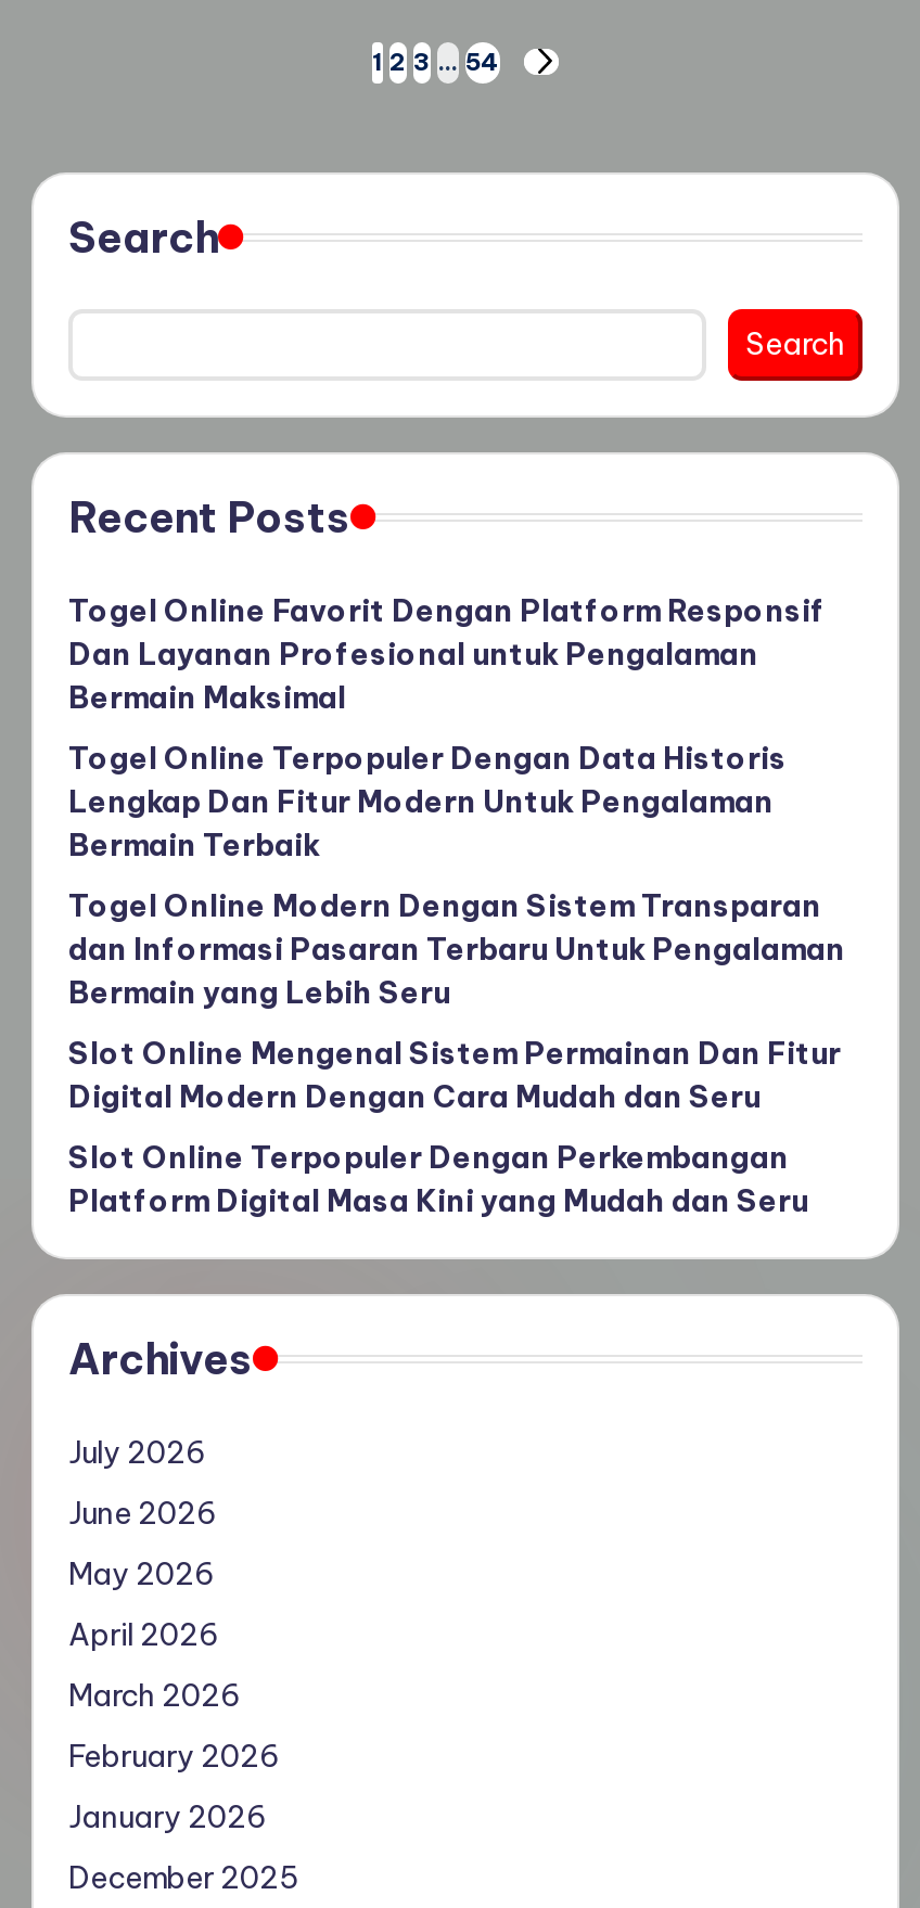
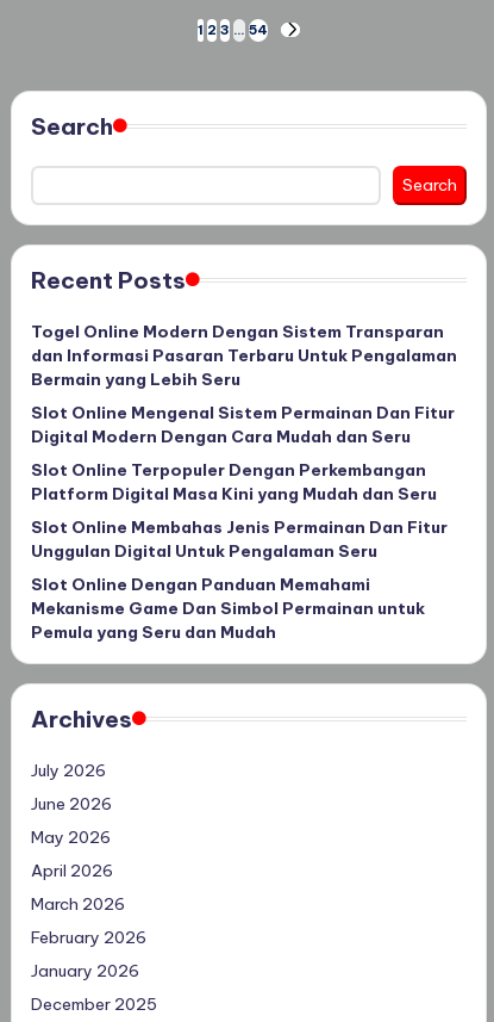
[68,592,826,865] Togel Online Favorit Dengan Platform Responsif | Dan Layanan Profesional untuk Pengalaman | Bermain Maksimal | Togel Online Terpopuler Dengan Data Historis | Lengkap Dan Fitur Modern Untuk Pengalaman | Bermain Terbaik -> none
moved [68,887,845,1221] -> [31,321,457,505]: Togel Online Modern Dengan Sistem Transparan | dan Informasi Pasaran Terbaru Untuk Pengalaman | Bermain yang Lebih Seru | Slot Online Mengenal Sistem Permainan Dan Fitur | Digital Modern Dengan Cara Mudah dan Seru | Slot Online Terpopuler Dengan Perkembangan | Platform Digital Masa Kini yang Mudah dan Seru
none -> [31,517,448,643] Slot Online Membahas Jenis Permainan Dan Fitur | Unggulan Digital Untuk Pengalaman Seru | Slot Online Dengan Panduan Memahami | Mekanisme Game Dan Simbol Permainan untuk | Pemula yang Seru dan Mudah

